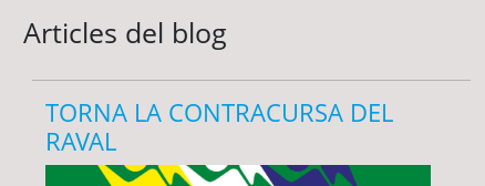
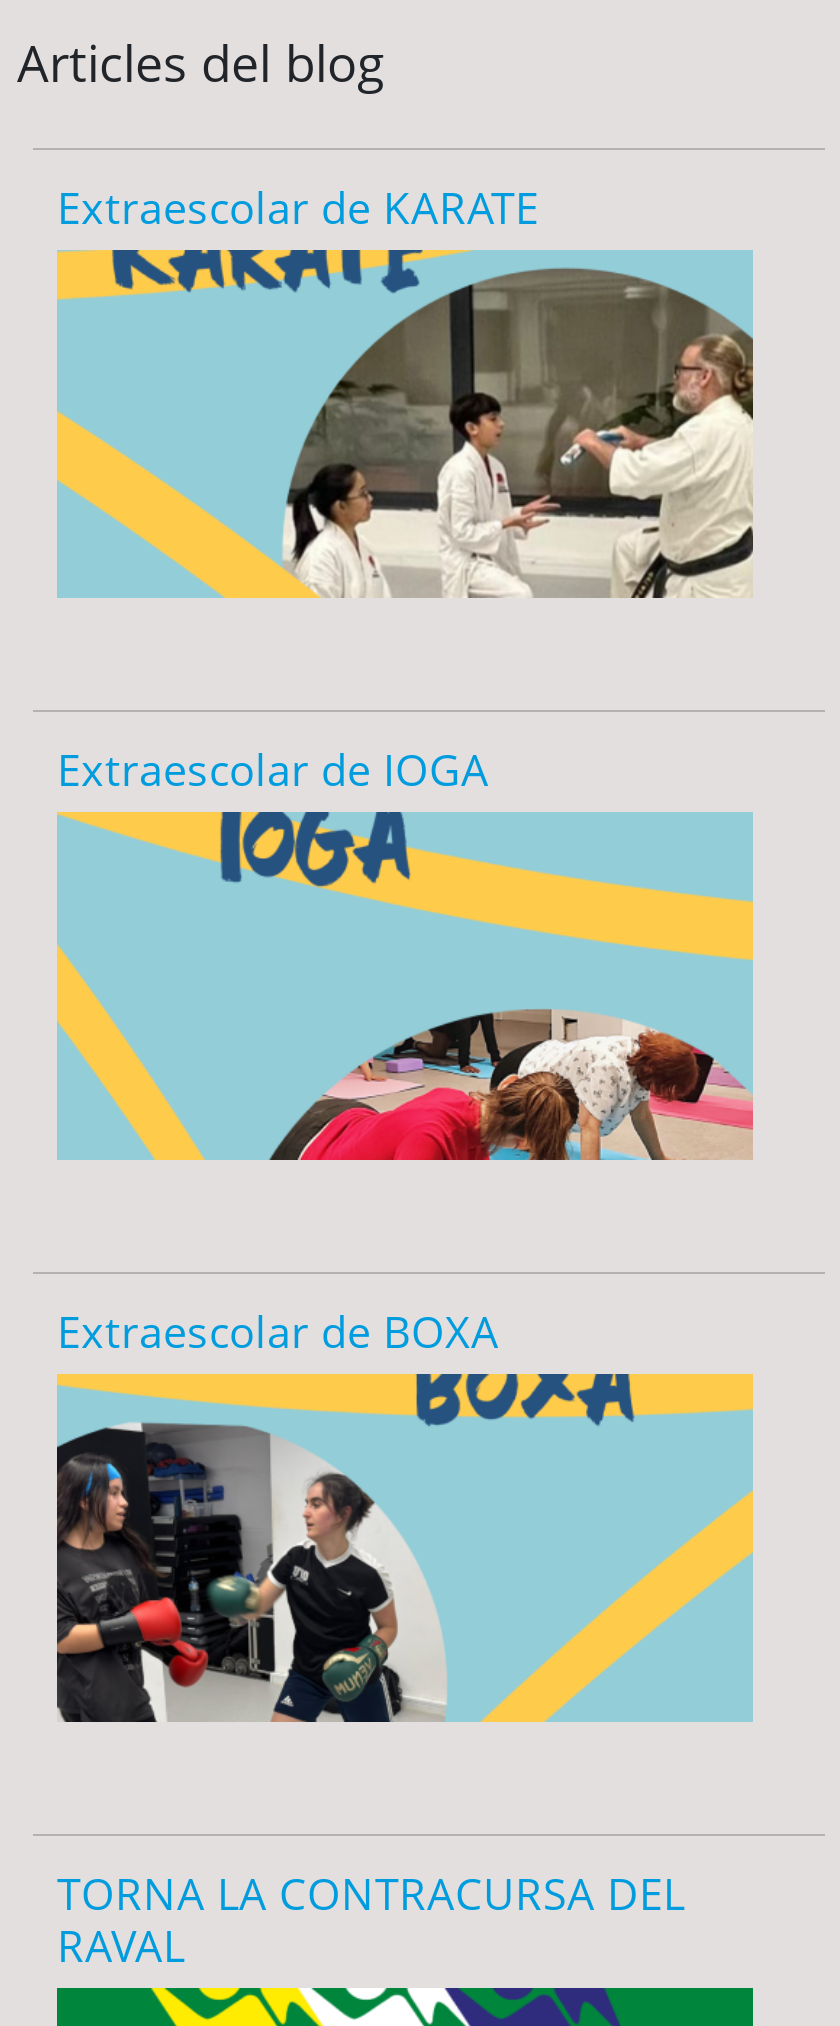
none -> [55,250,755,600] [image]
none -> [55,812,755,1162] [image]
none -> [55,1372,755,1724] [image]
none -> [57,178,539,236] Extraescolar de KARATE
none -> [57,740,489,798] Extraescolar de IOGA
none -> [57,1302,499,1360] Extraescolar de BOXA

